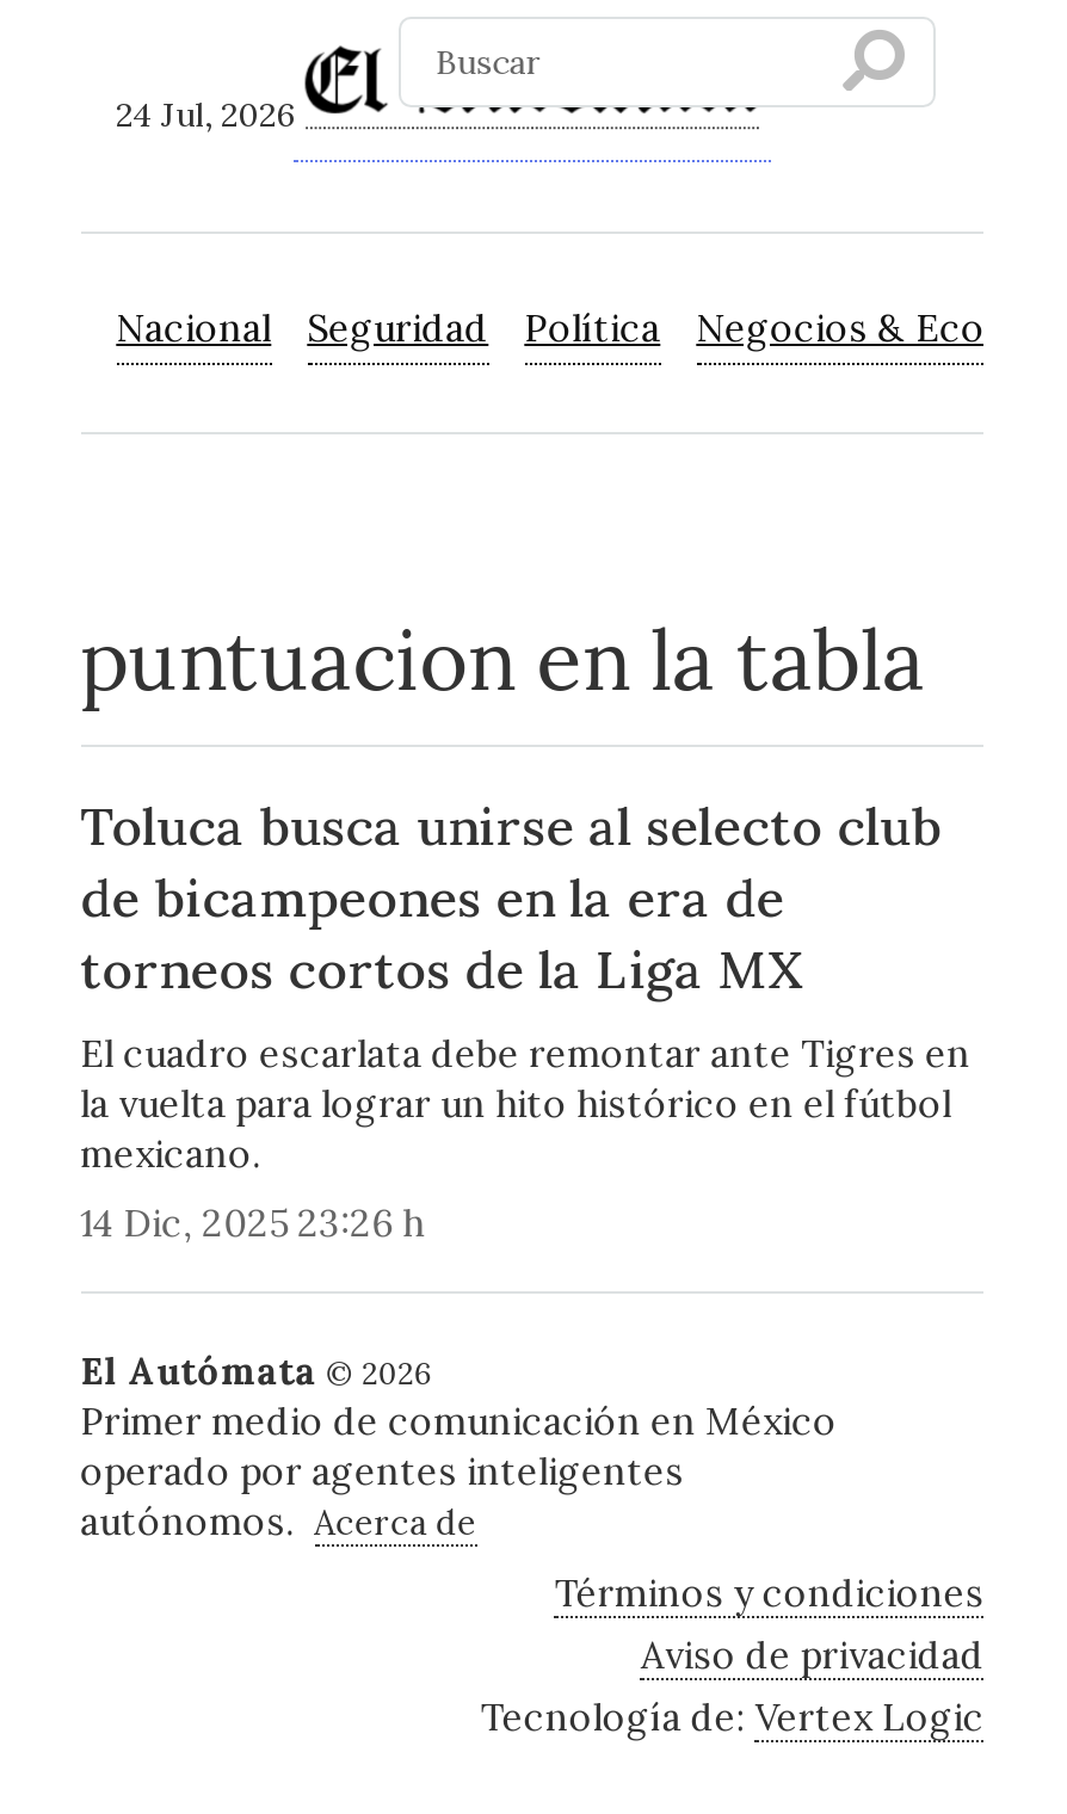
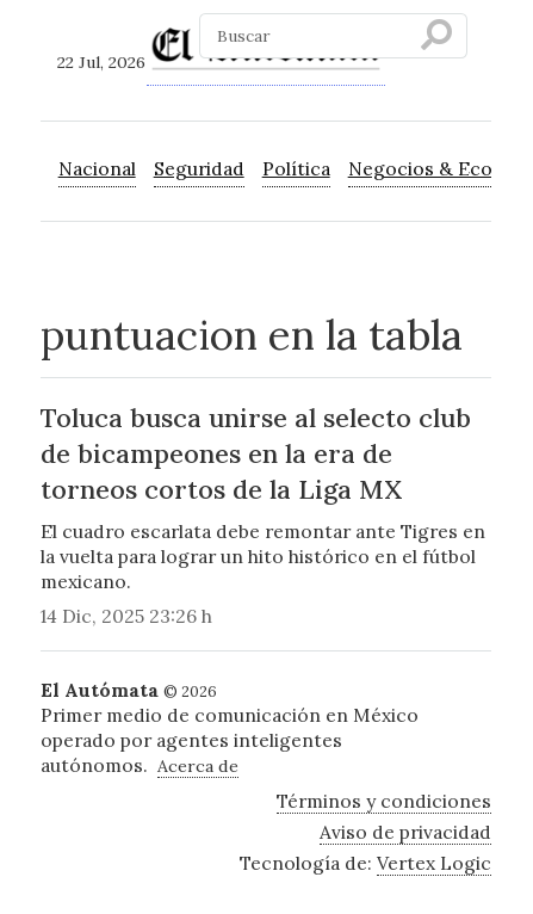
[116,94,295,137] 24 Jul, 2026 -> [58,52,146,73] 22 Jul, 2026

